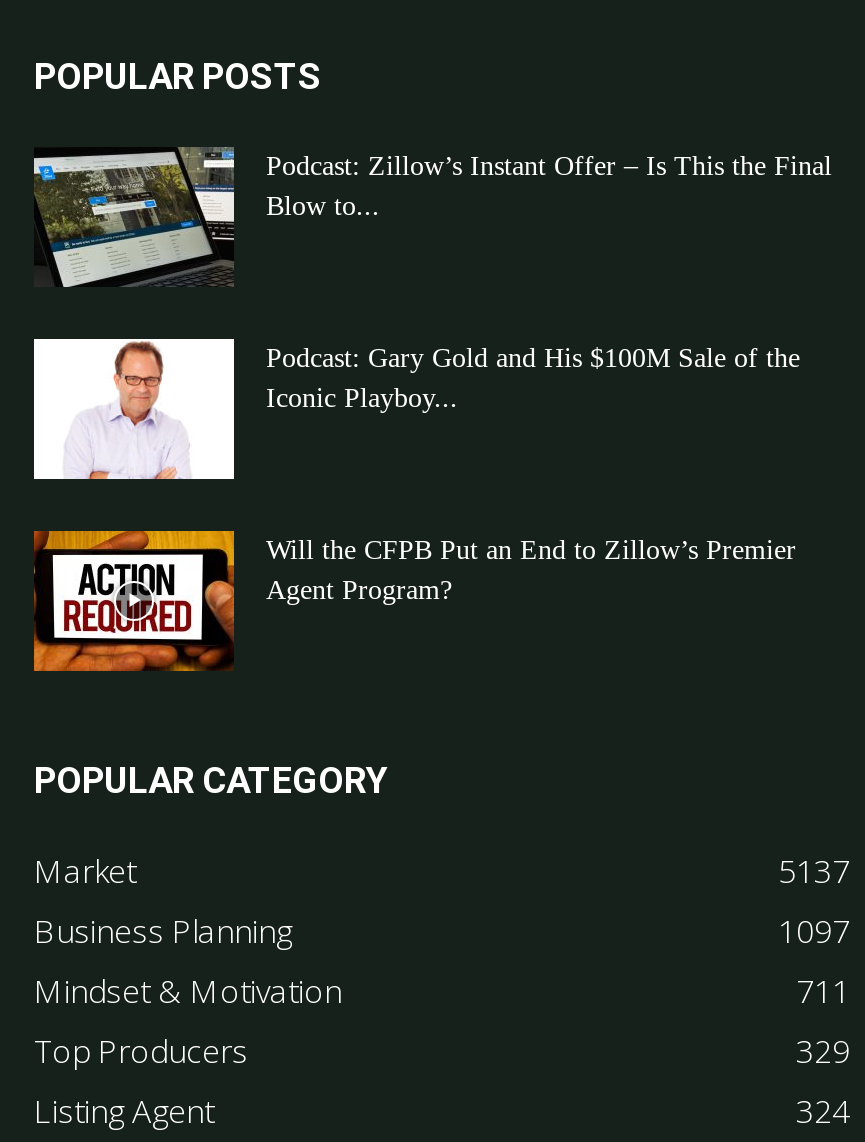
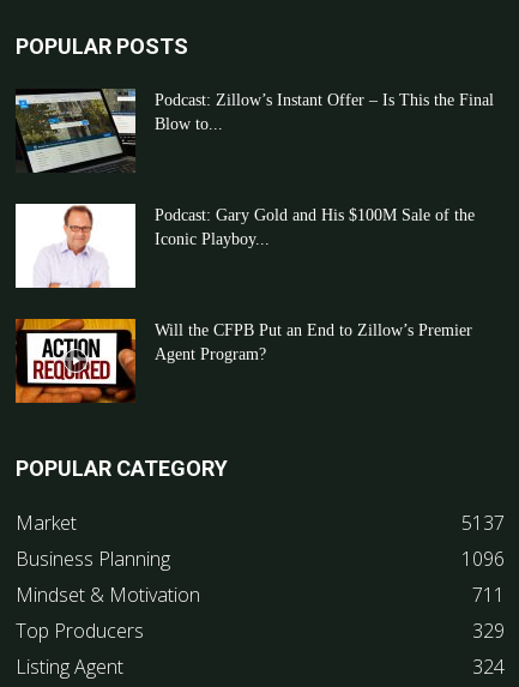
[778,908,850,952] 1097 -> [461,546,505,572] 1096

